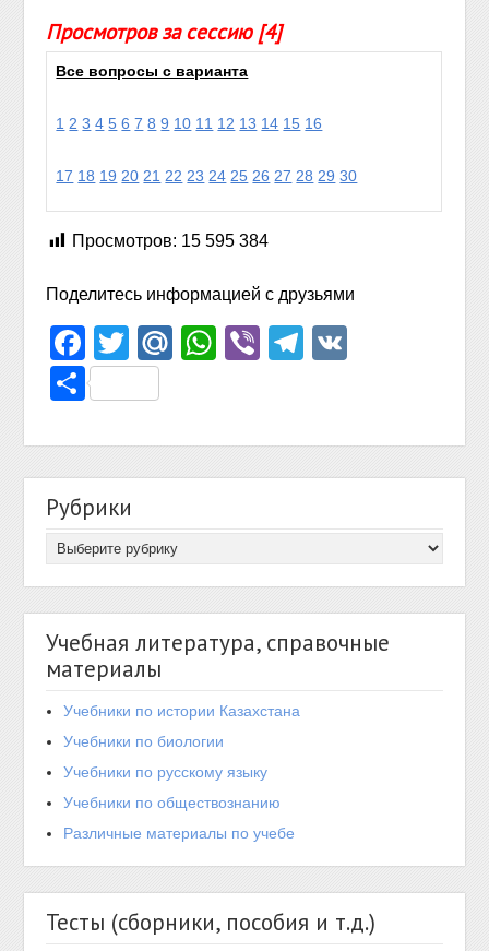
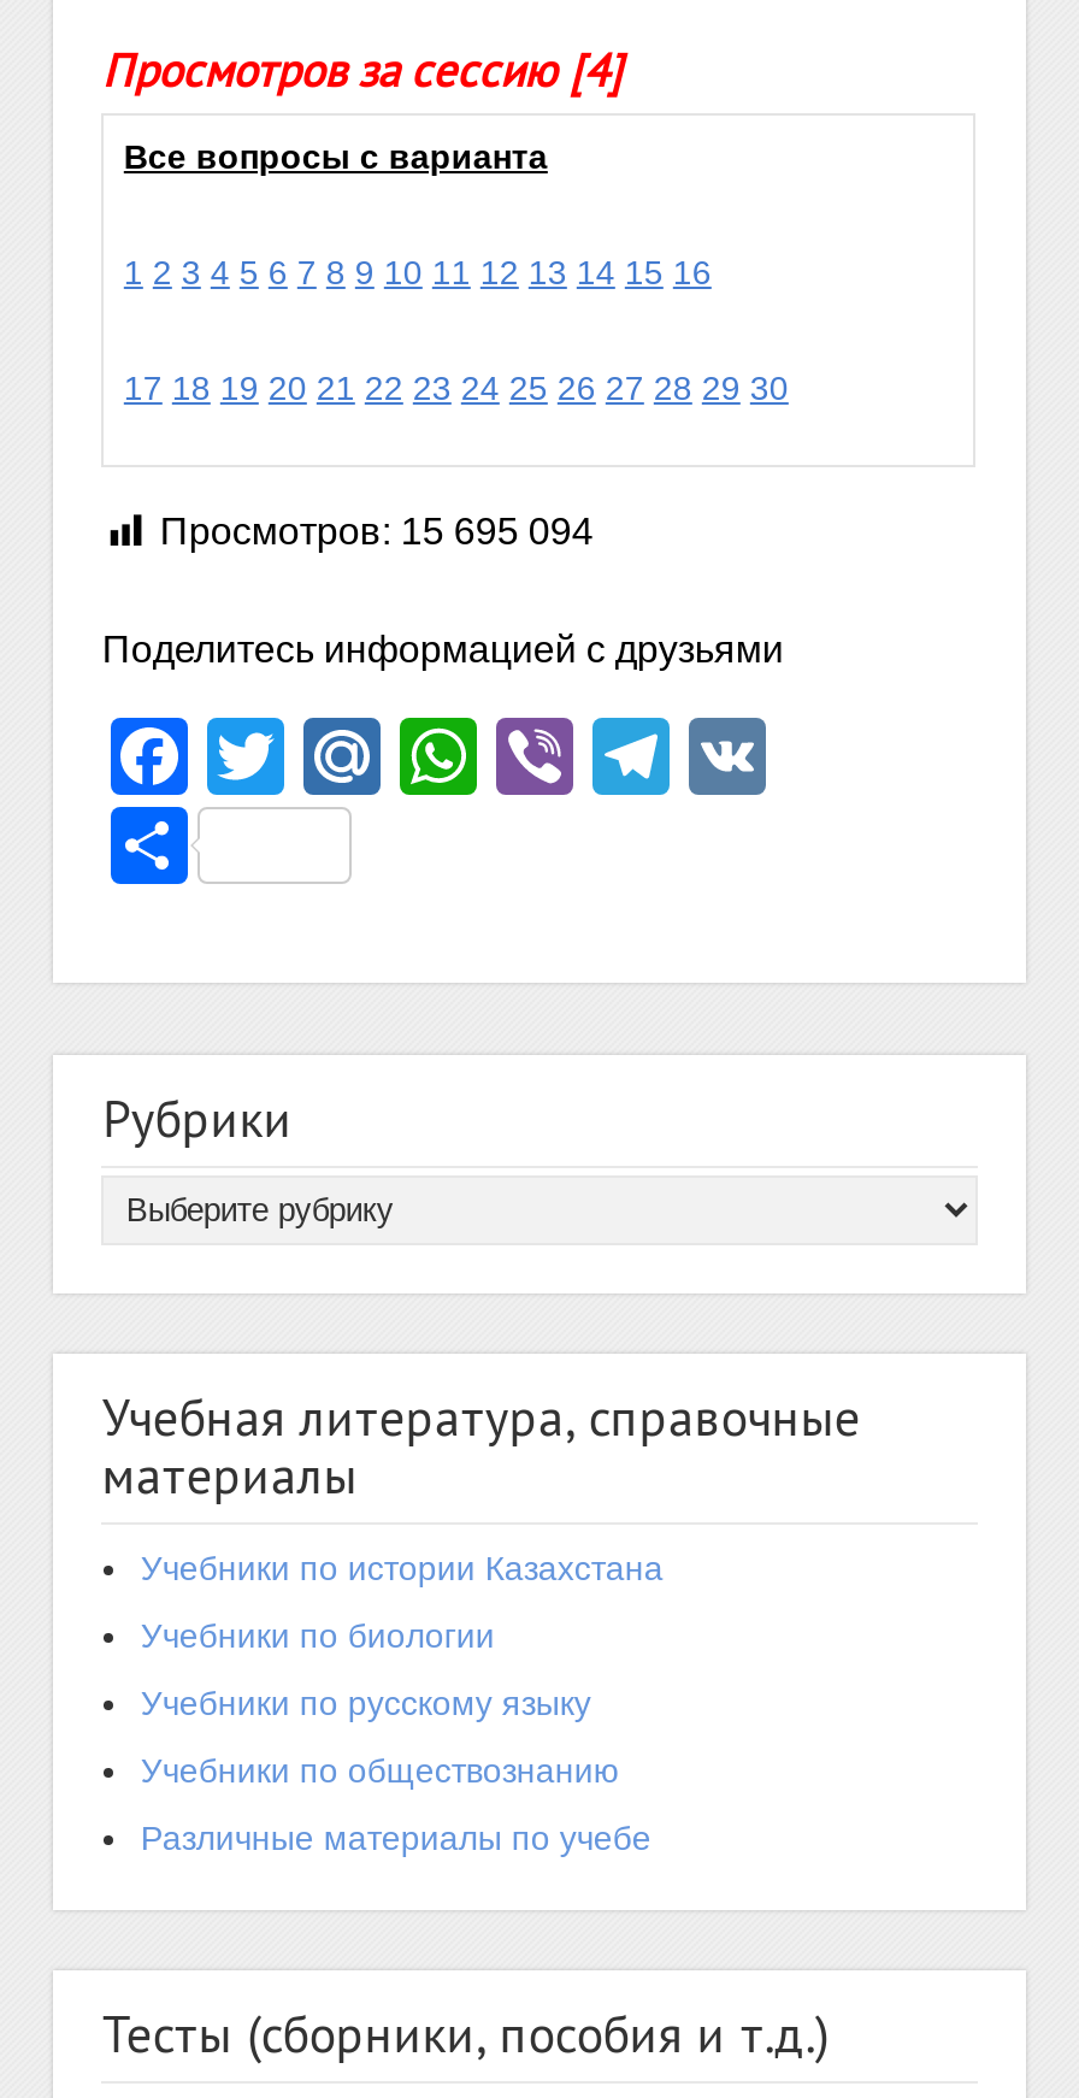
[72,231,269,250] Просмотров: 15 595 384 -> [160,511,593,552] Просмотров: 15 695 094

